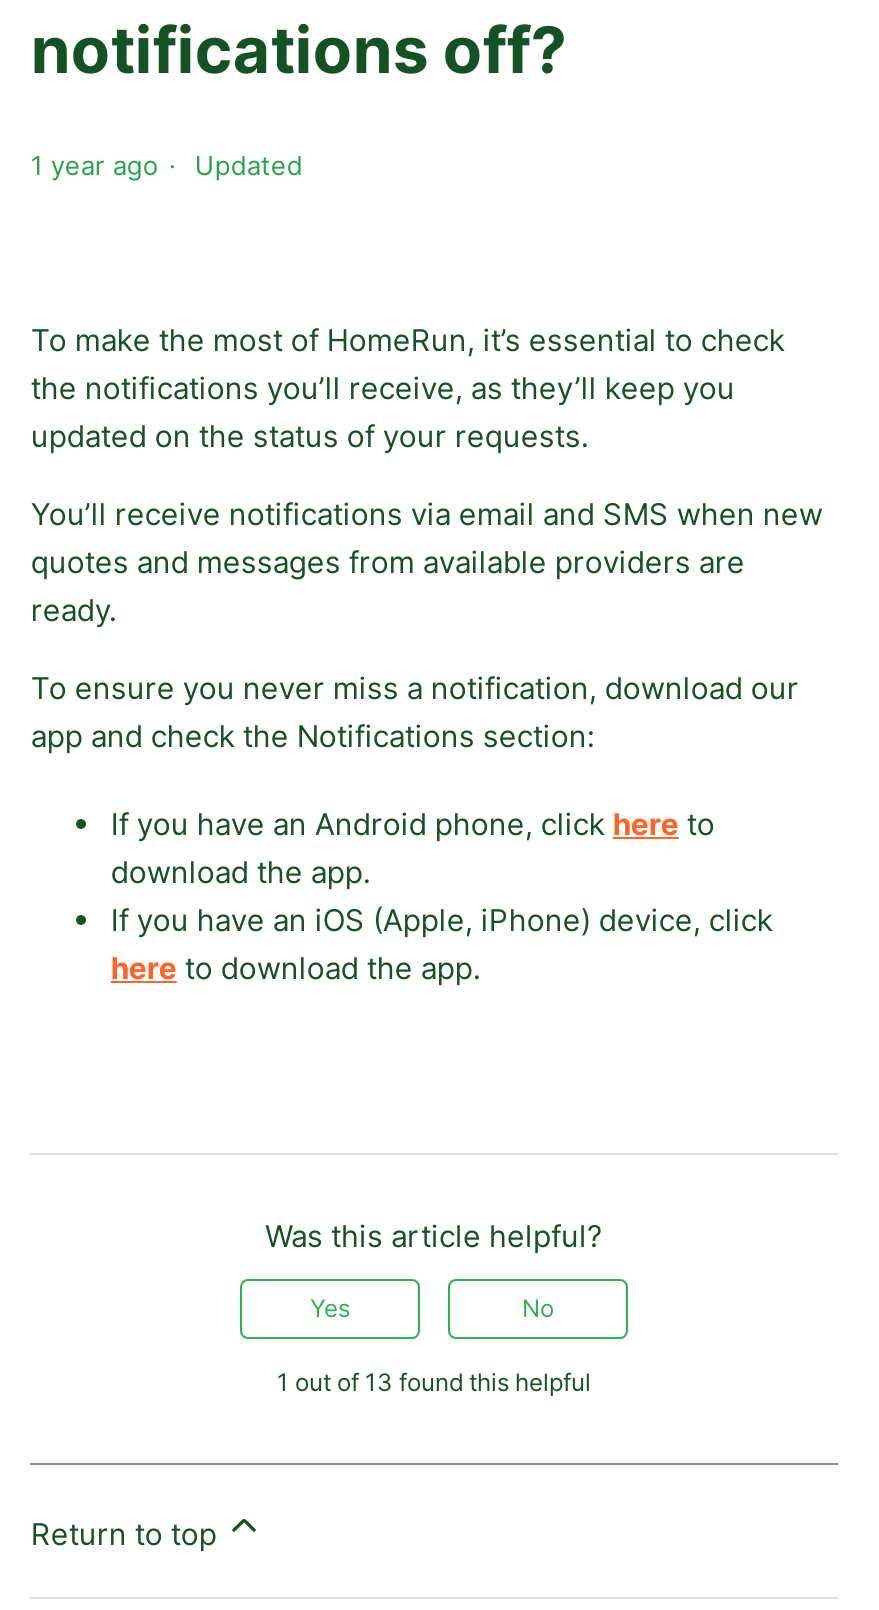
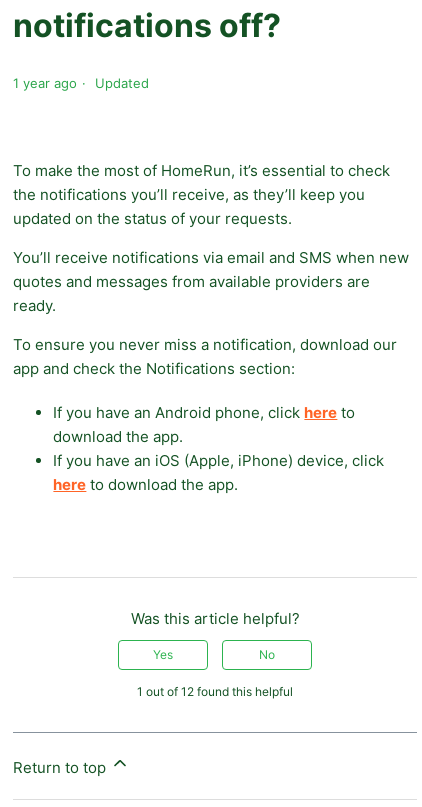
[277,1368,591,1398] 1 out of 13 found this helpful -> [137,684,293,699] 1 out of 12 found this helpful

